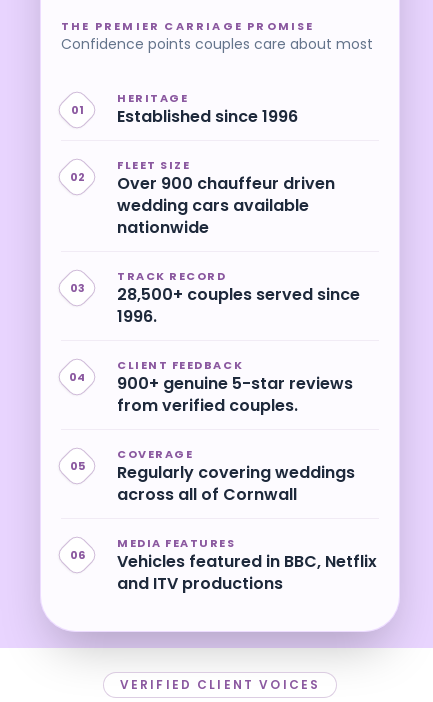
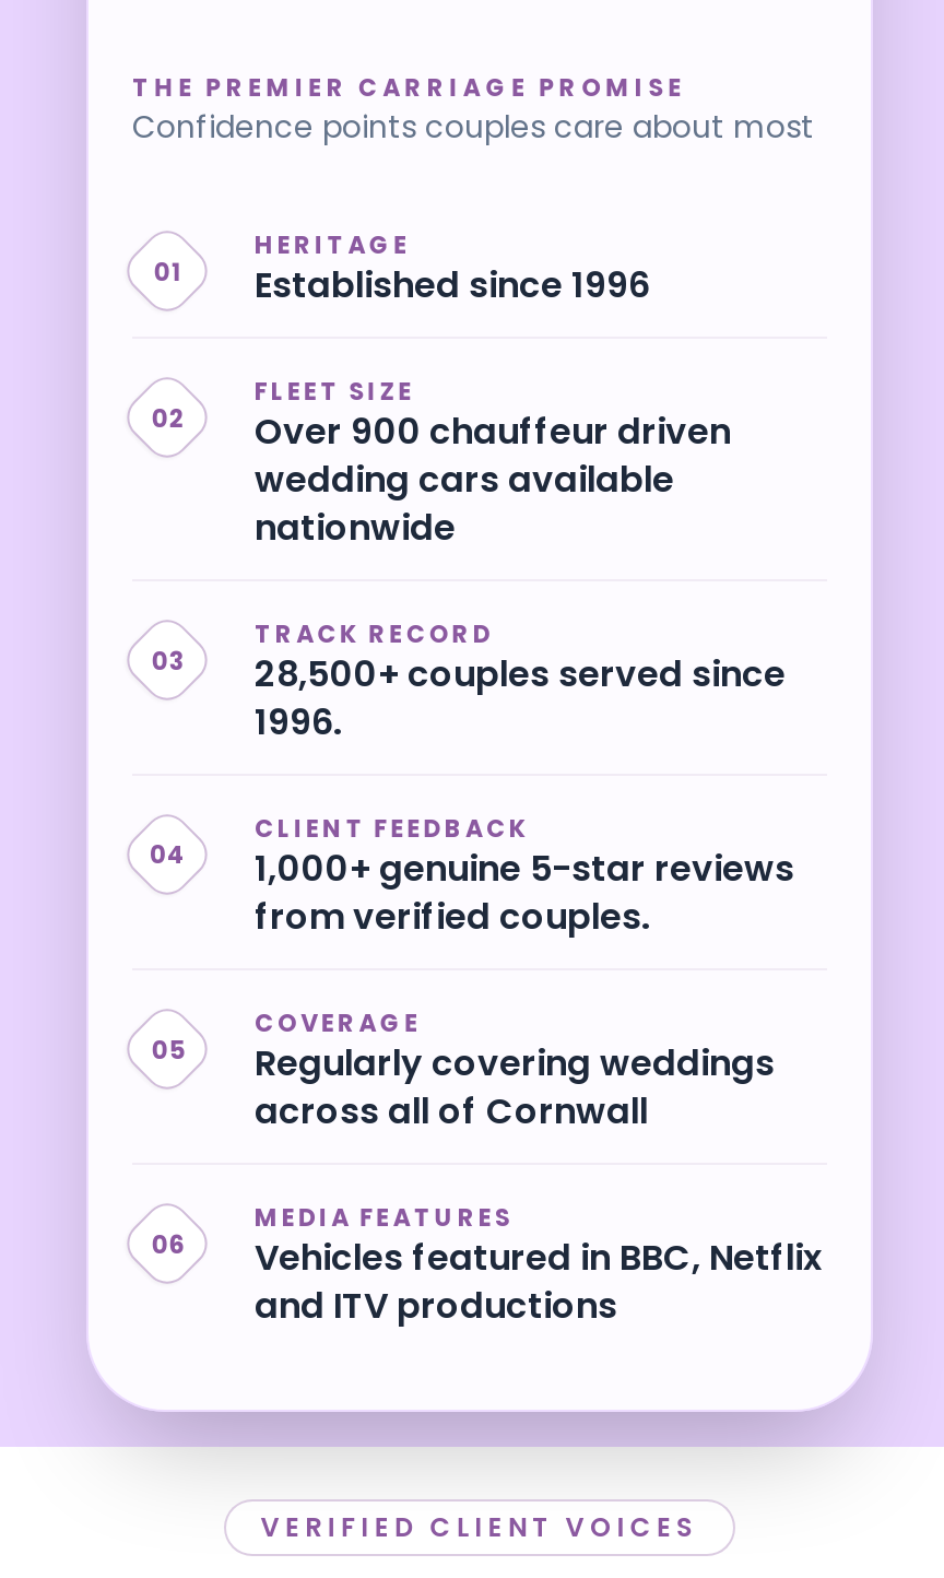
[117,371,353,394] 900+ genuine 5-star reviews -> [255,843,794,893] 1,000+ genuine 5-star reviews

